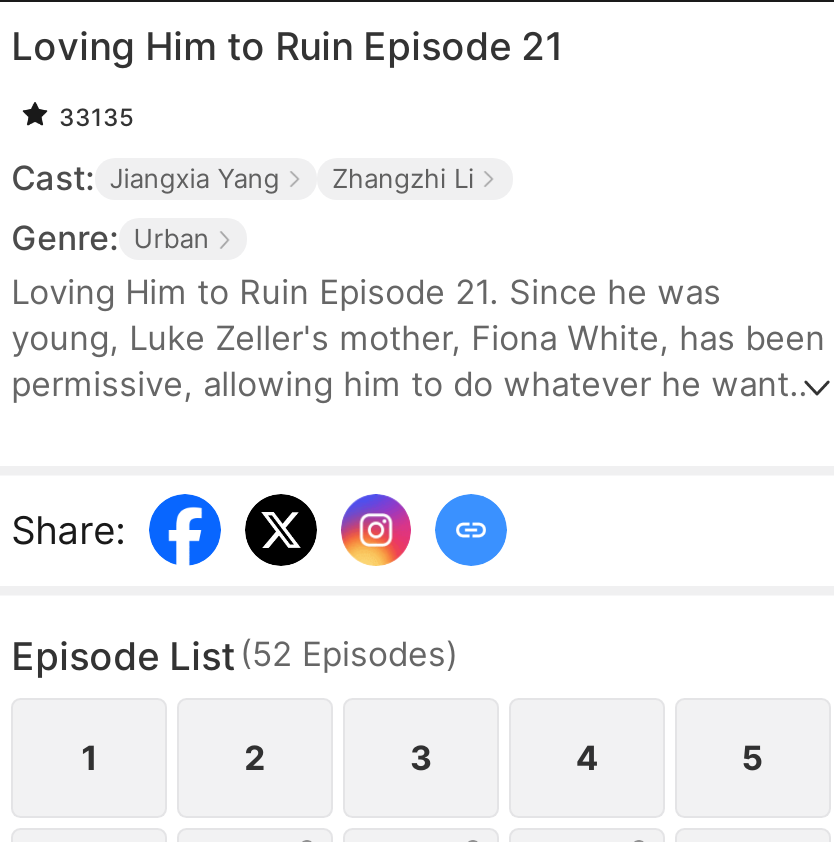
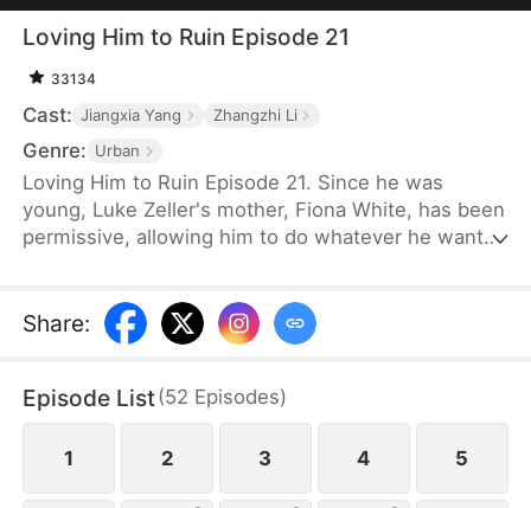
[59,101,133,131] 33135 -> [51,70,96,87] 33134

